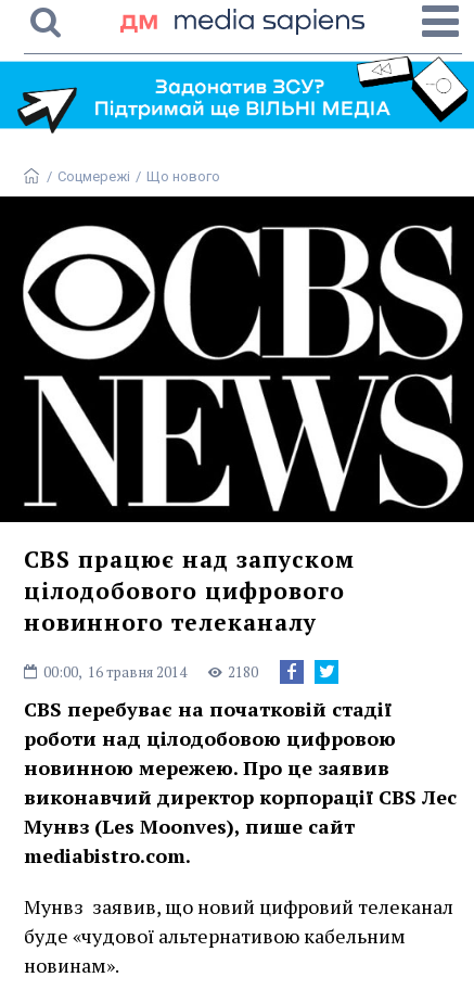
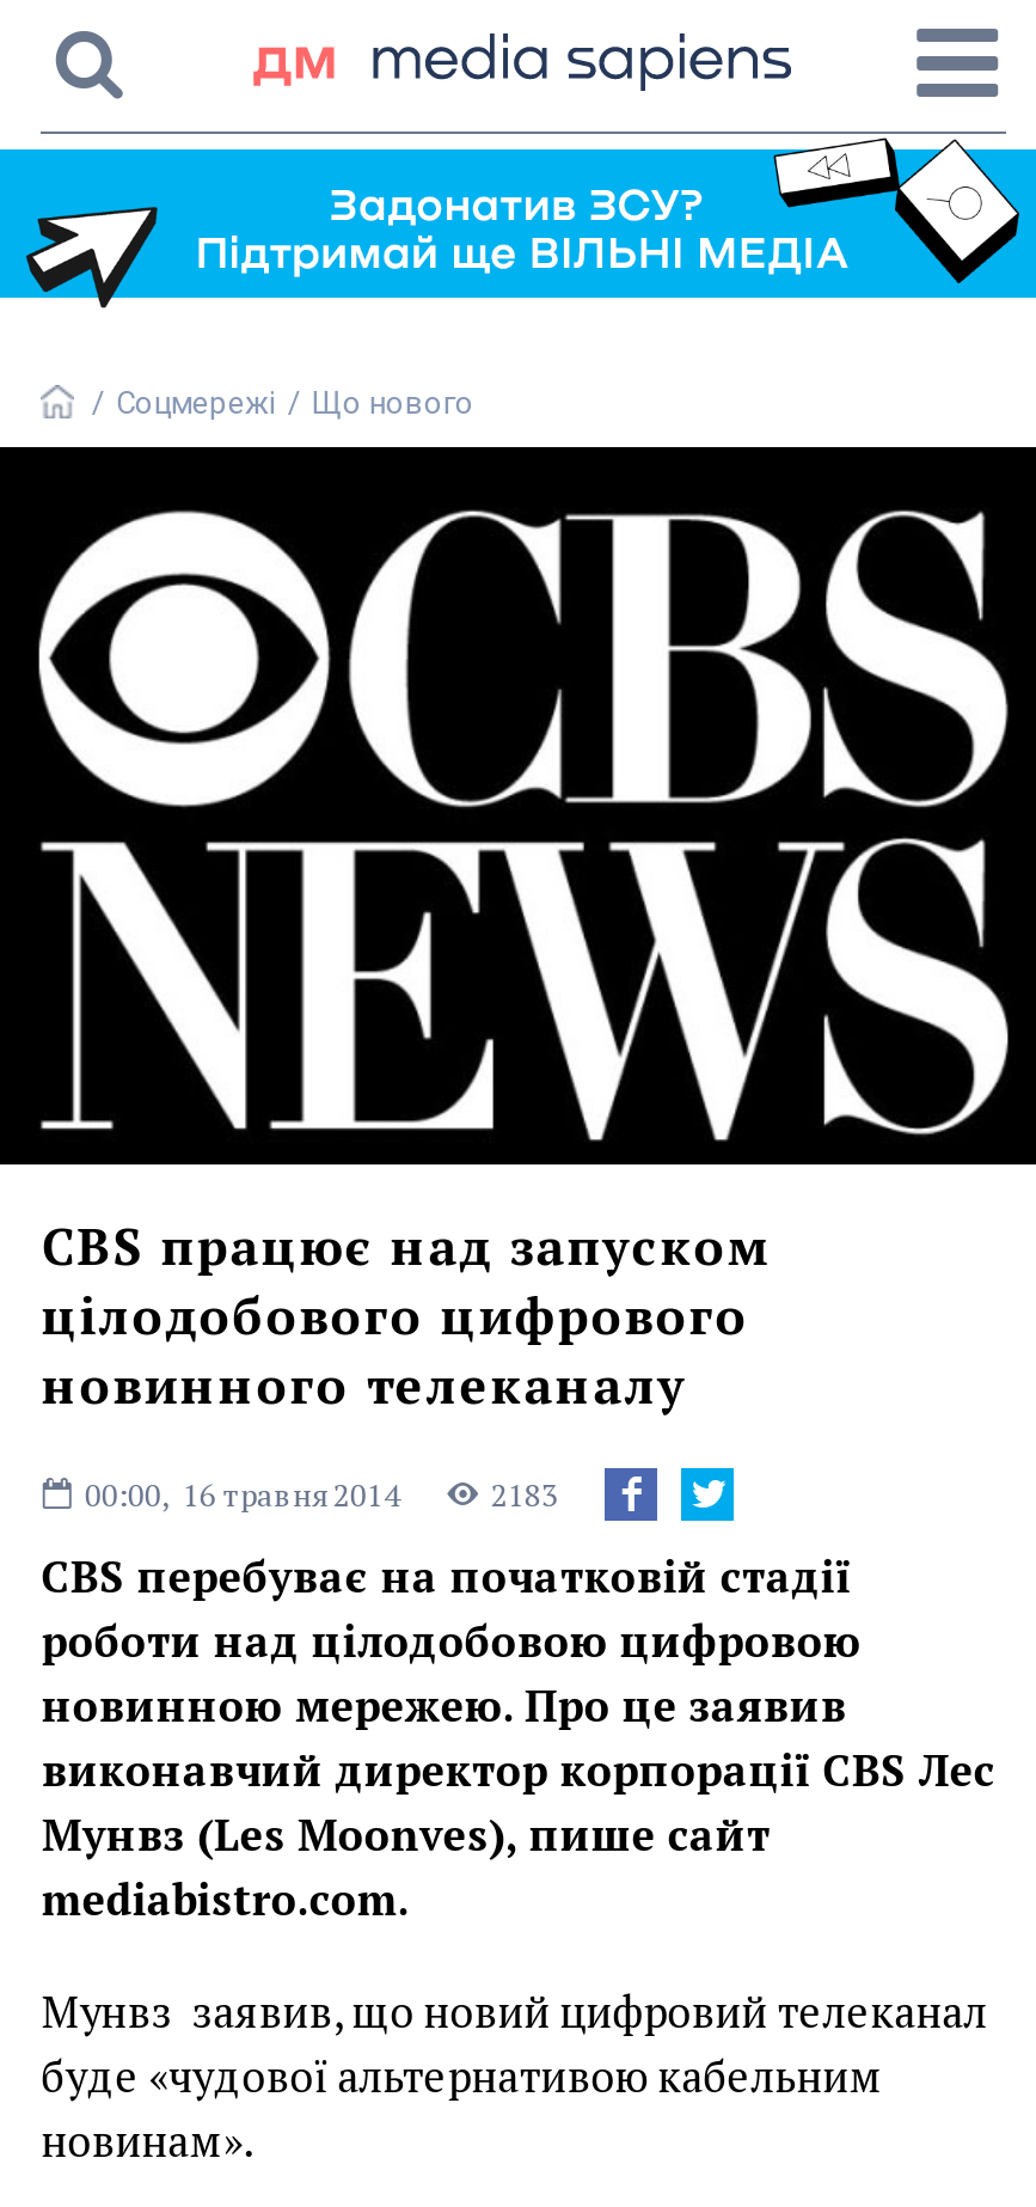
[228,662,259,681] 2180 -> [491,1472,558,1515] 2183

